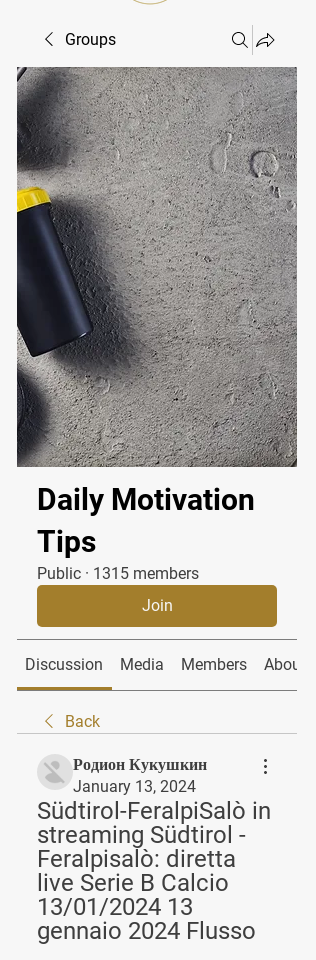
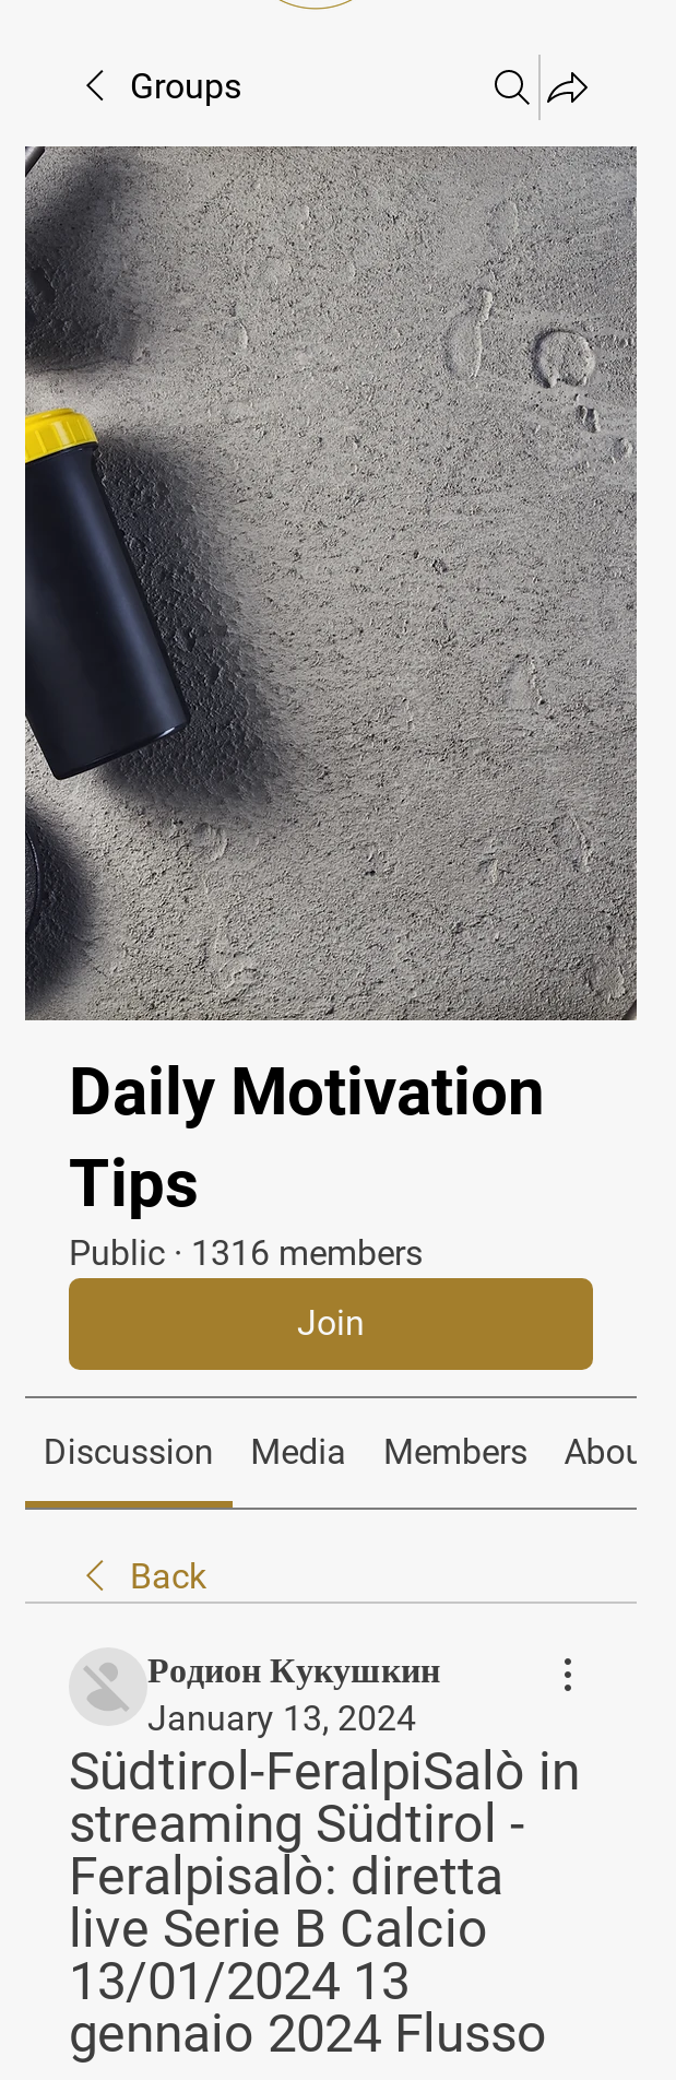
[37,564,199,583] Public · 1315 members -> [69,1232,423,1274] Public · 1316 members

